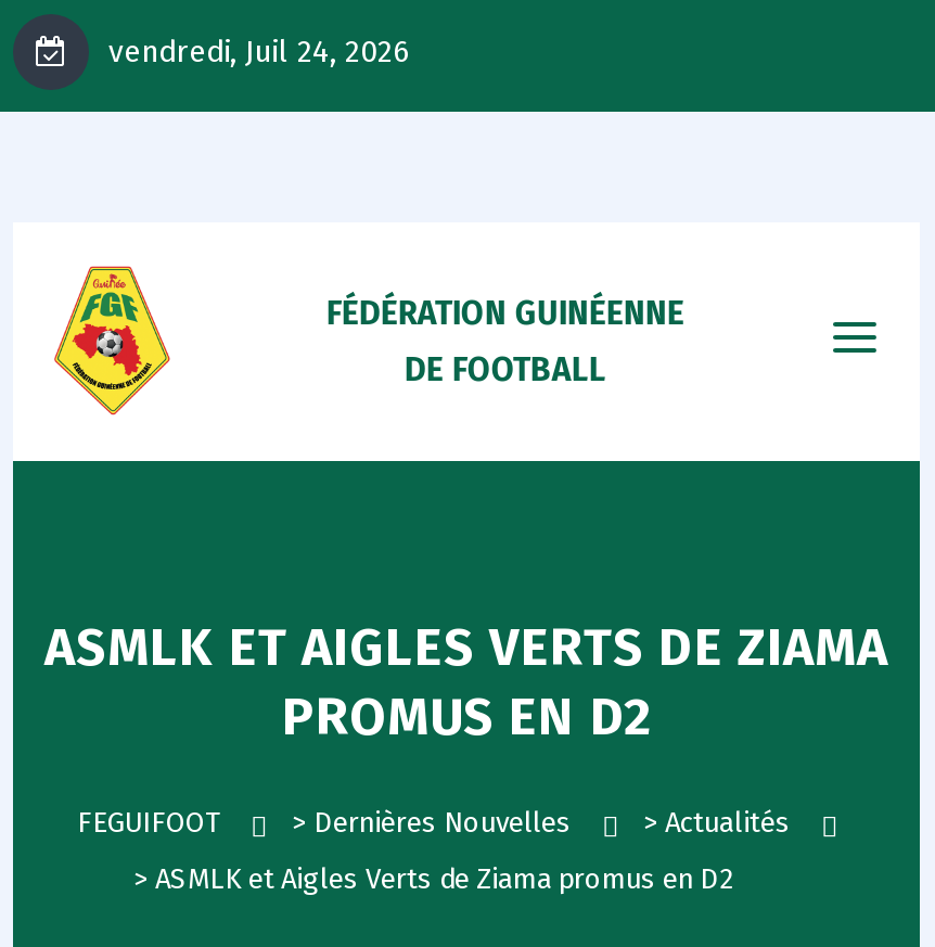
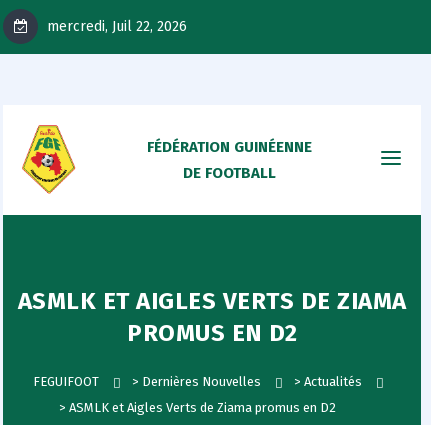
[100,34,410,71] vendredi, Juil 24, 2026 -> [43,18,187,35] mercredi, Juil 22, 2026

